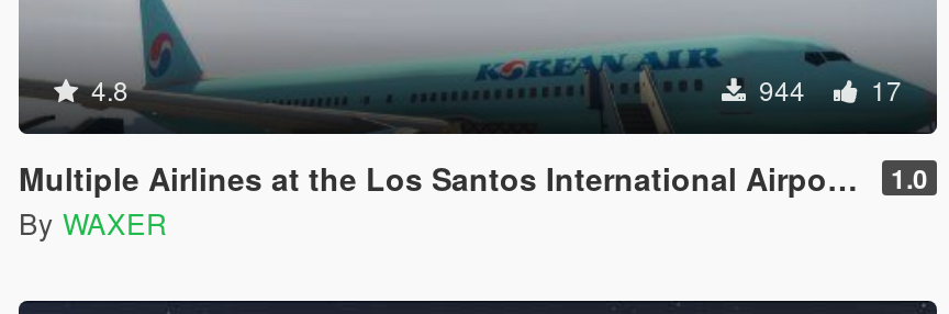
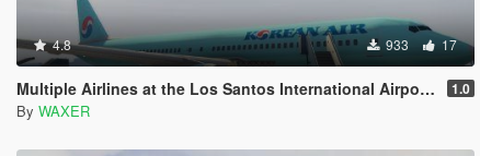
[752,71,902,108] 944 17 -> [382,35,457,54] 933 17

